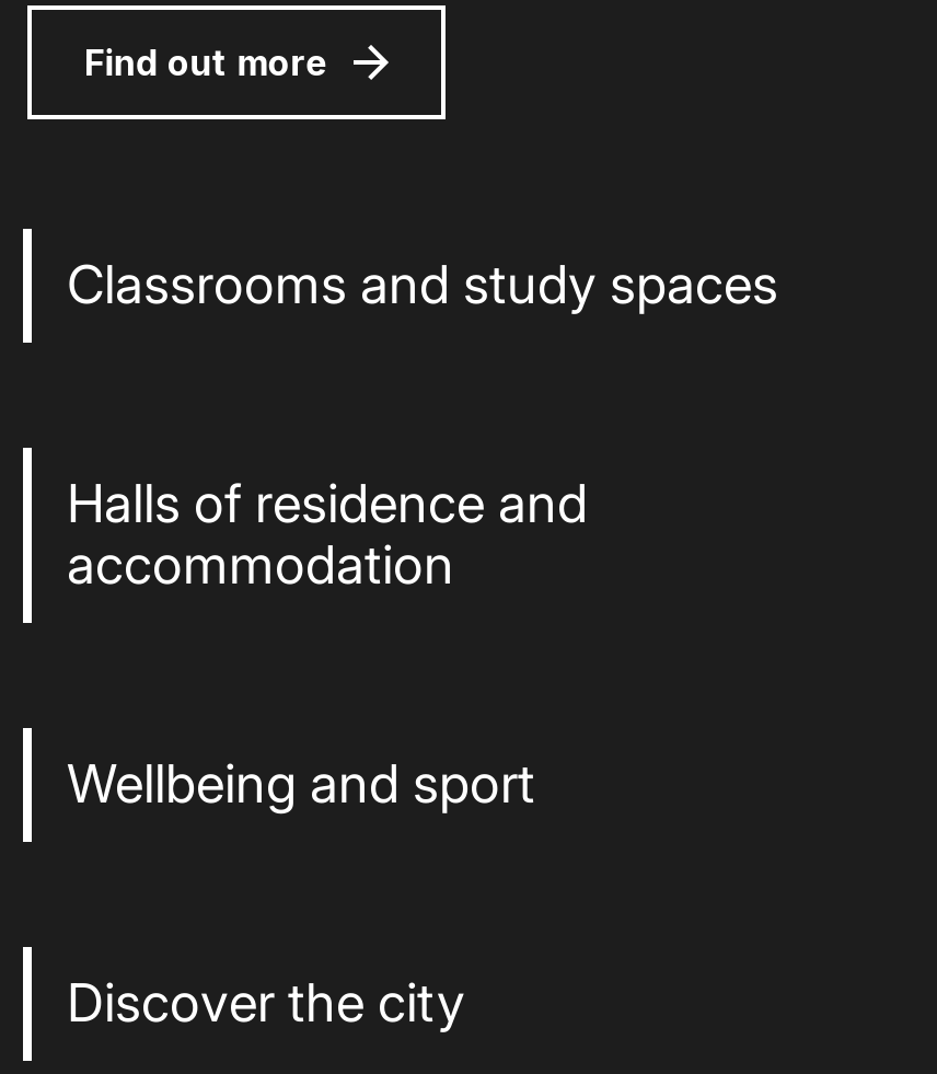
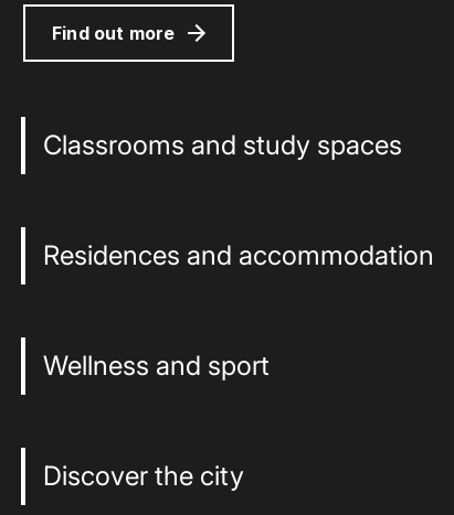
[67,472,588,597] Halls of residence and | accommodation -> [43,240,434,272] Residences and accommodation
[67,753,535,816] Wellbeing and sport -> [43,350,270,382] Wellness and sport

